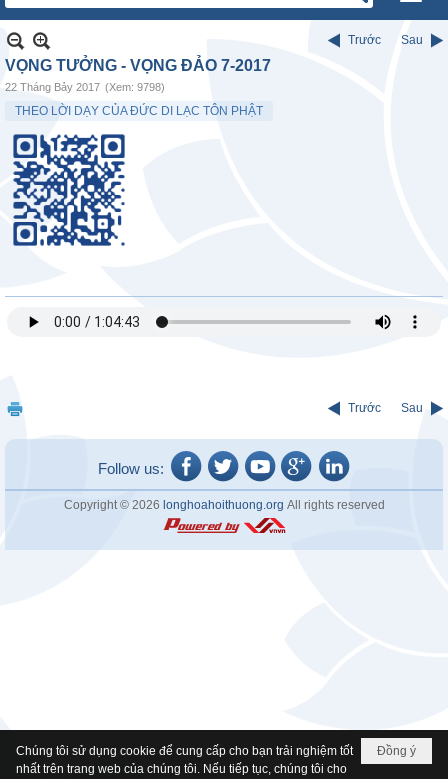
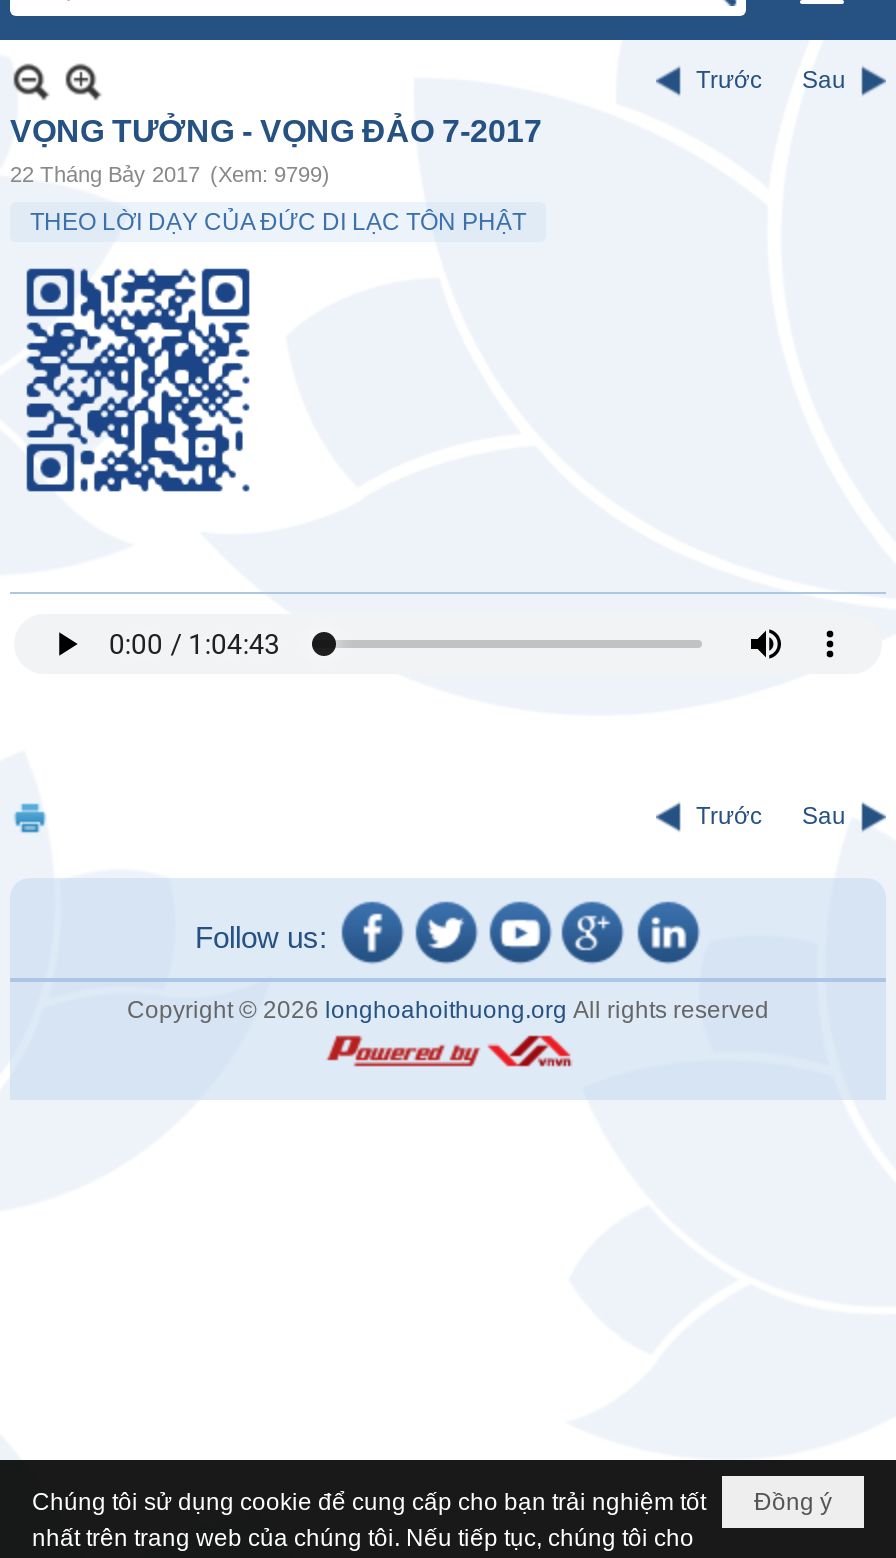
[5,81,165,93] 22 Tháng Bảy 2017 (Xem: 9798) -> [10,162,330,186] 22 Tháng Bảy 2017 (Xem: 9799)

